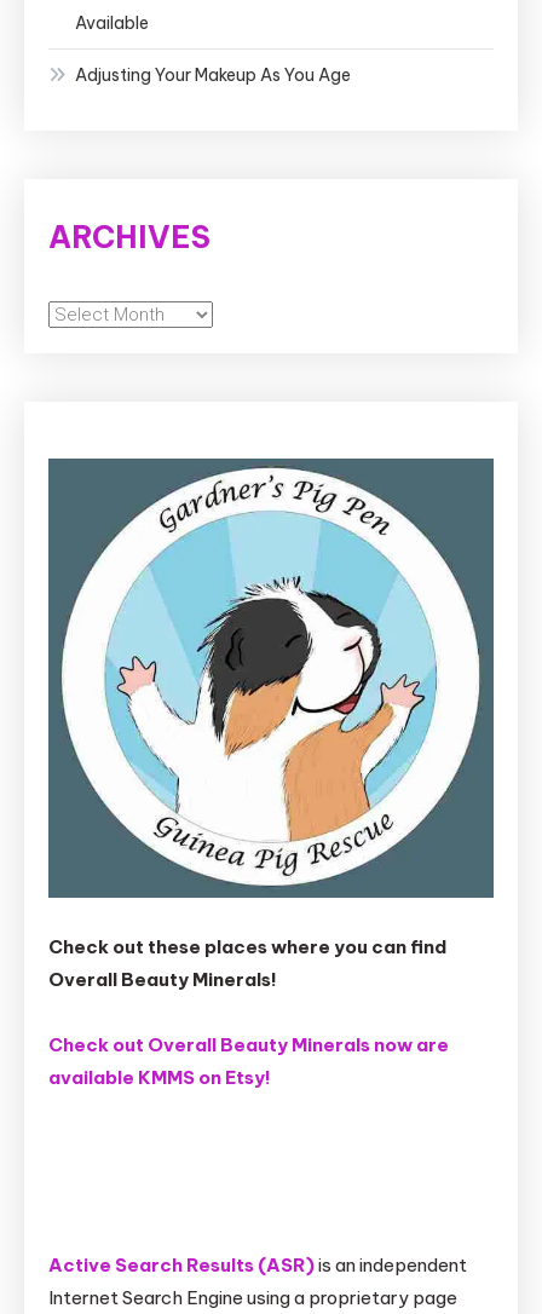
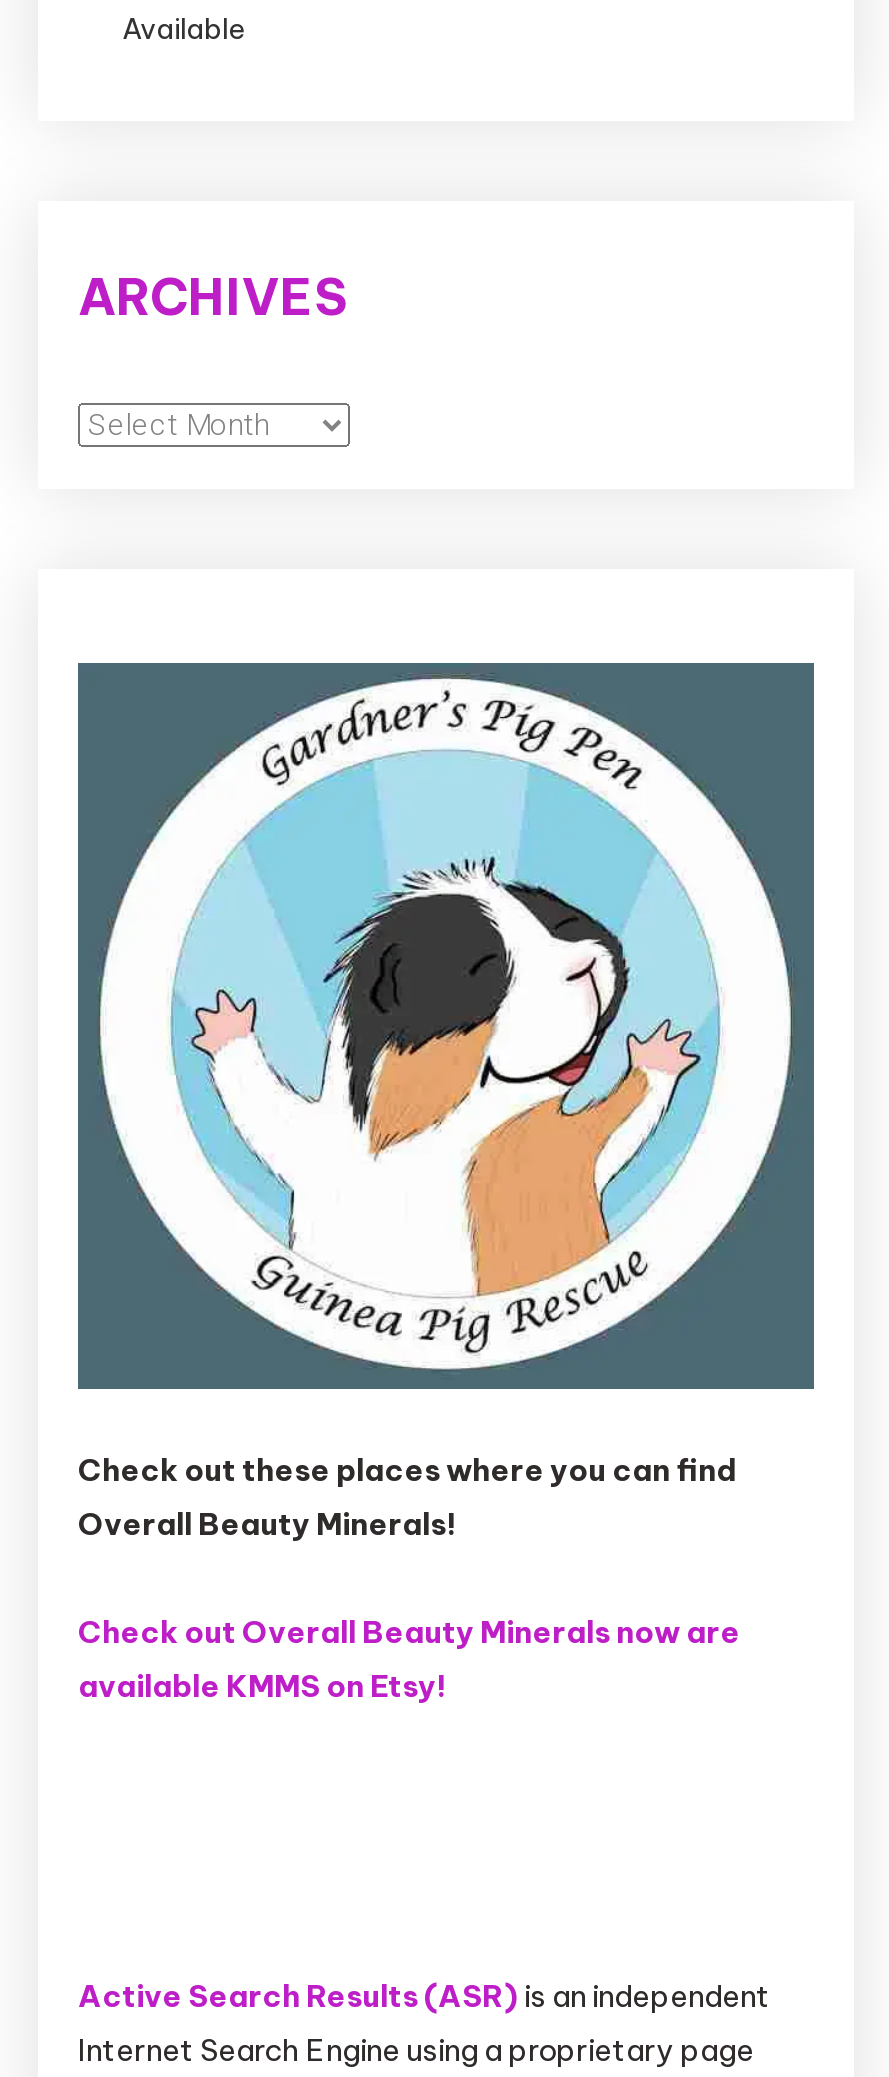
[75,64,351,86] Adjusting Your Makeup As You Age -> none

